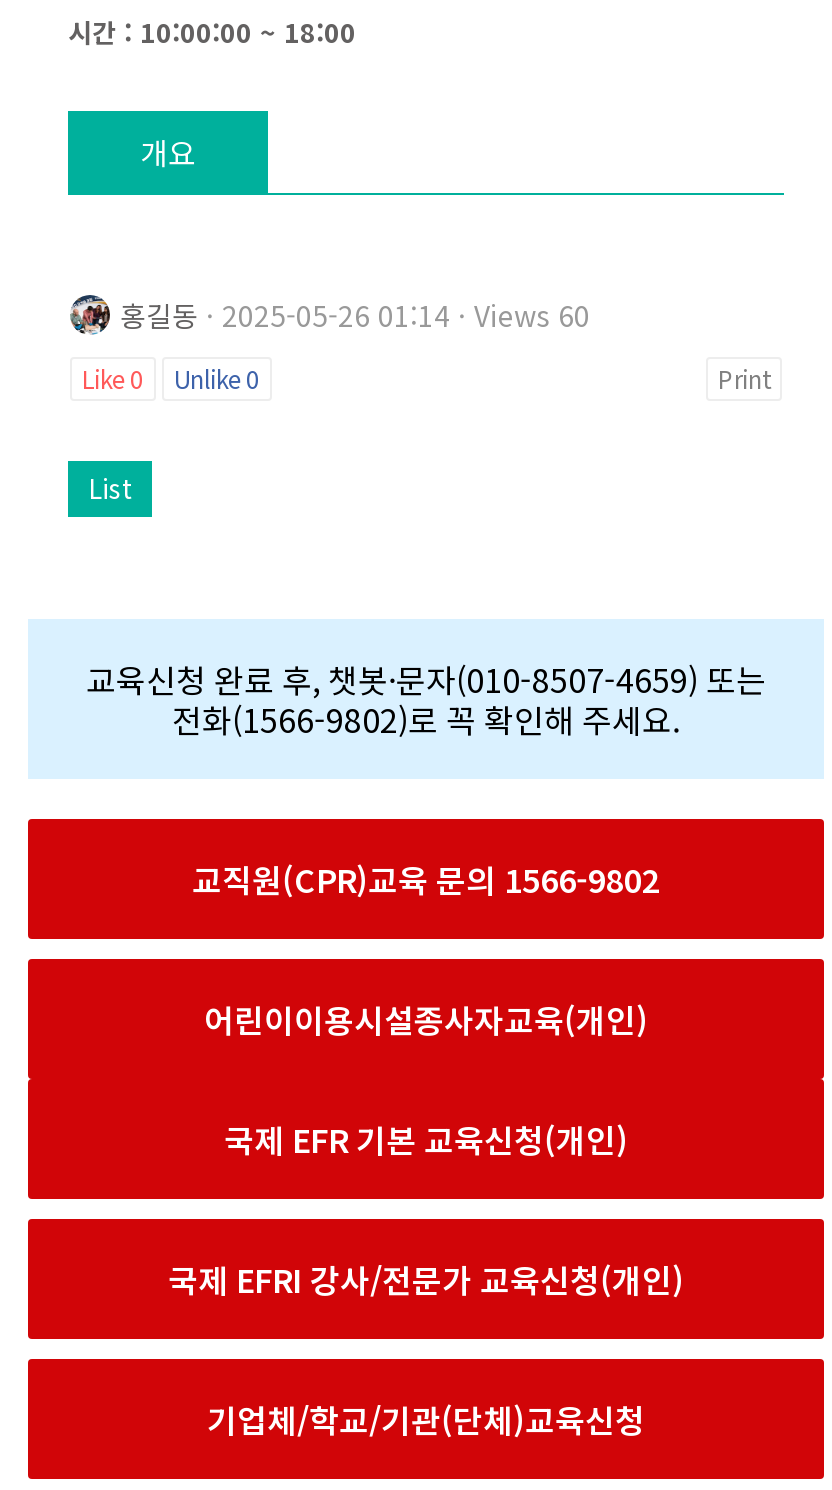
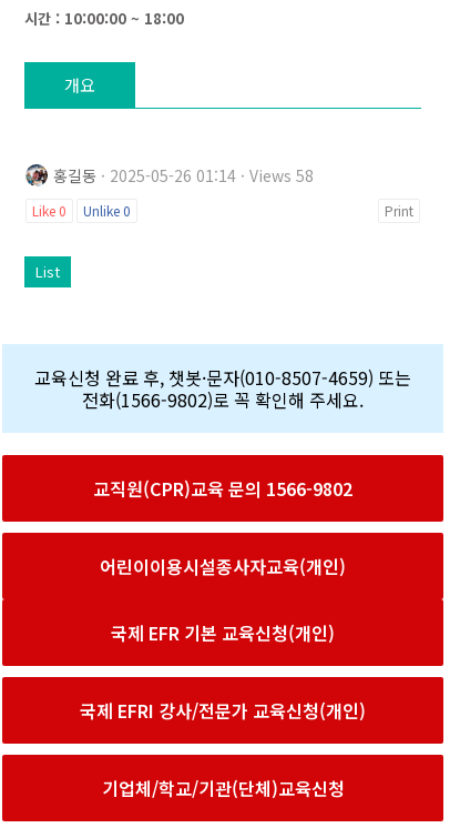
[120,294,590,334] 홍길동 · 2025-05-26 01:14 · Views 60 -> [53,164,314,186] 홍길동 · 2025-05-26 01:14 · Views 58

